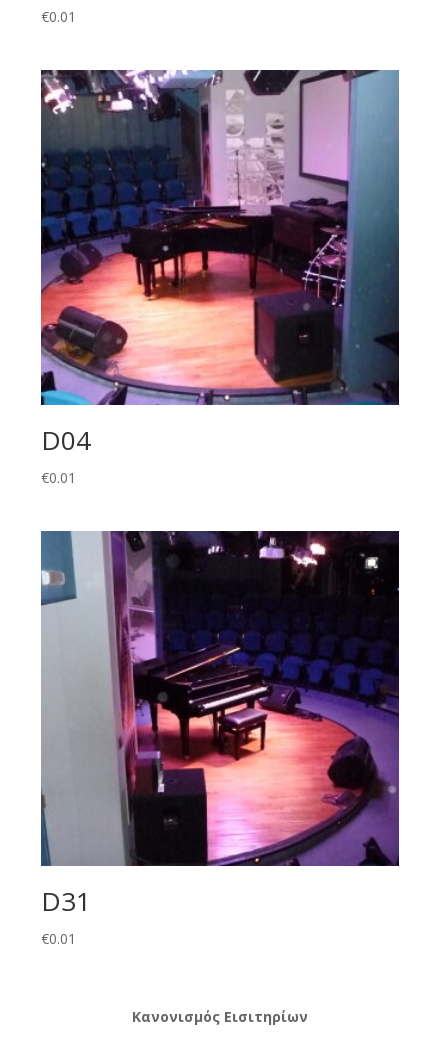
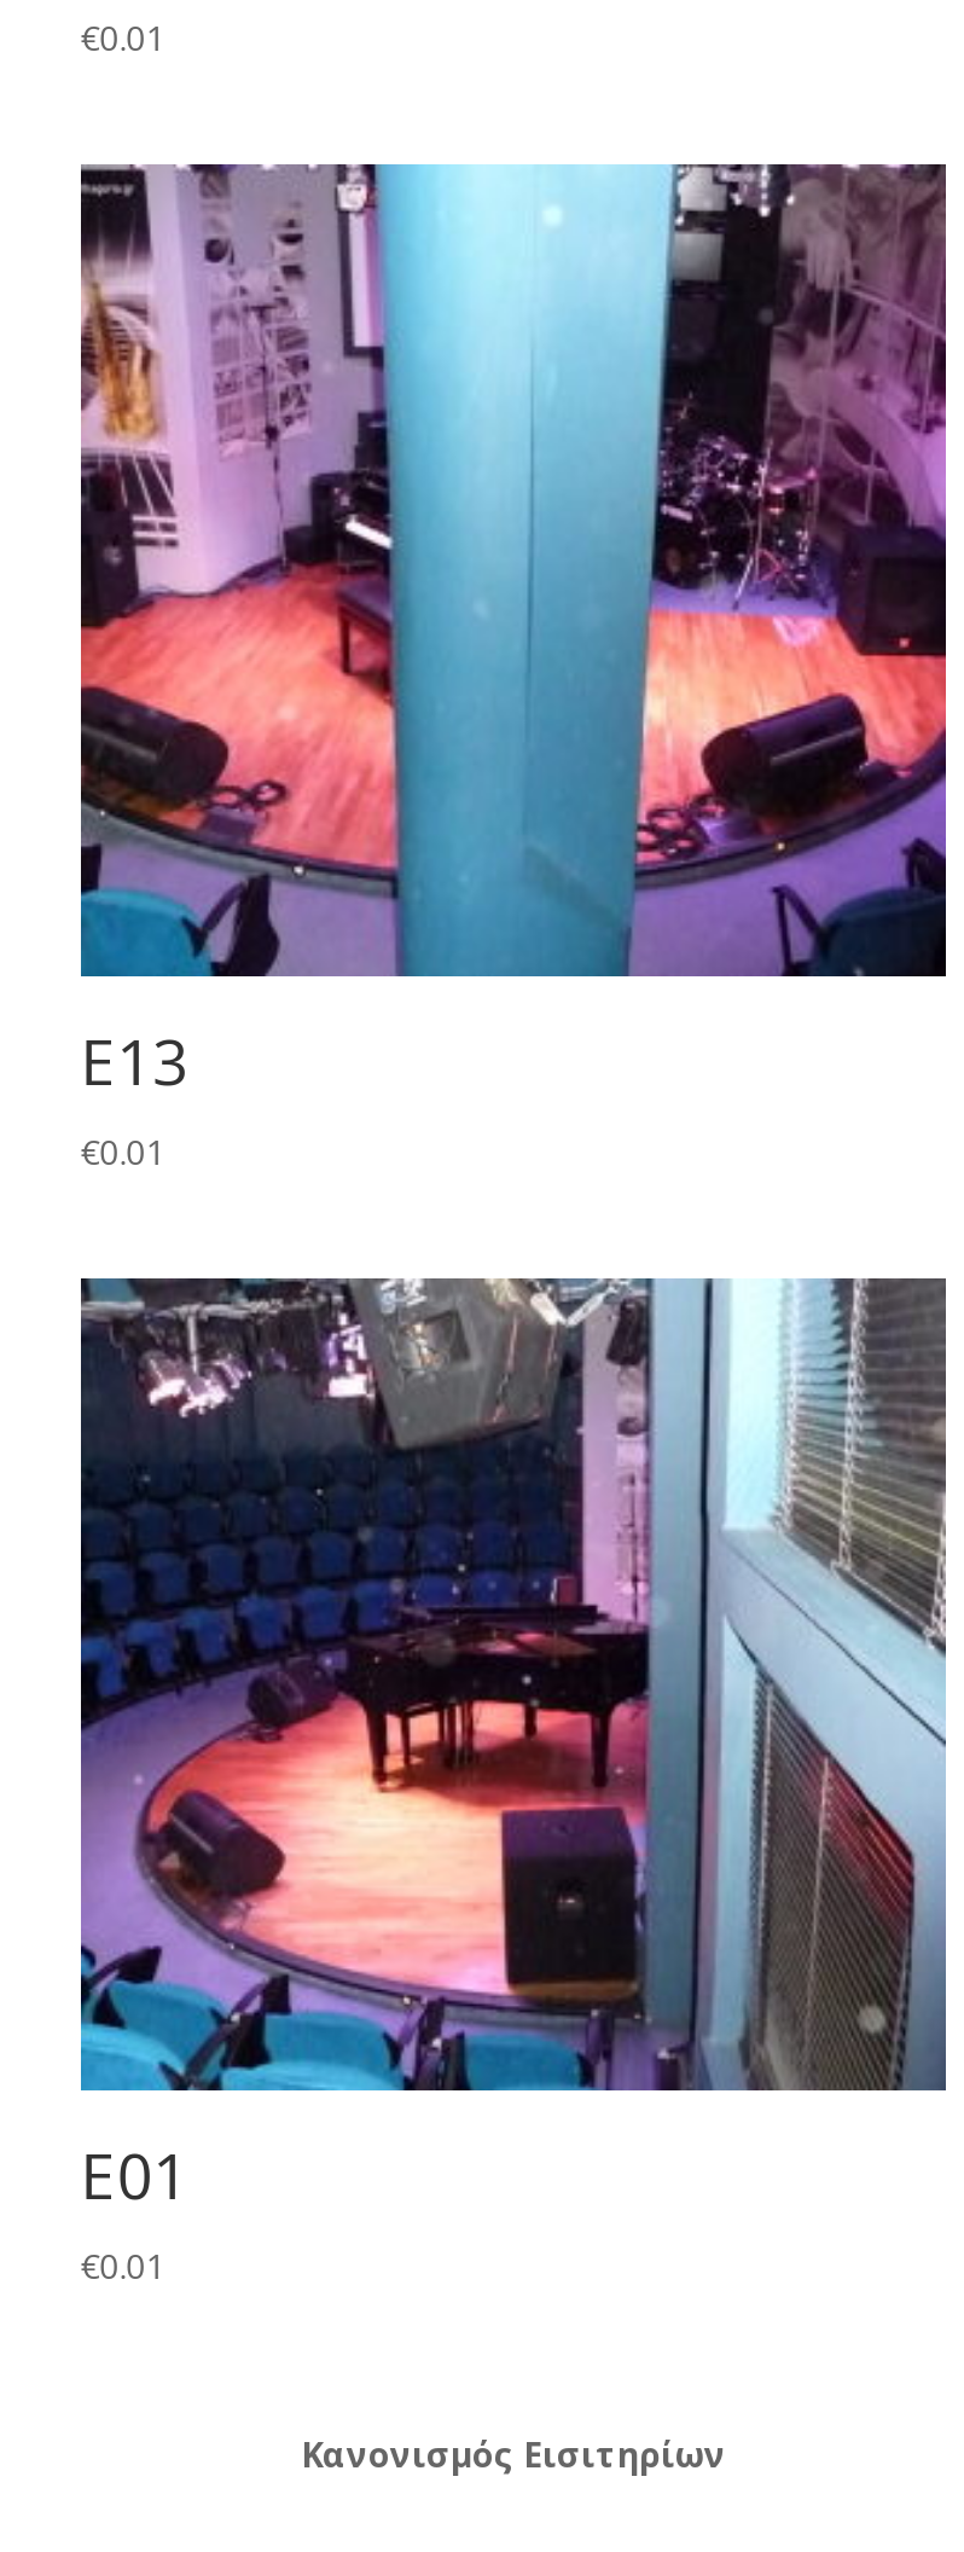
[40,69,400,458] [image] | D04 -> [79,163,948,1104] [image] | E13
[40,530,400,919] [image] | D31 -> [79,1277,948,2218] [image] | E01

